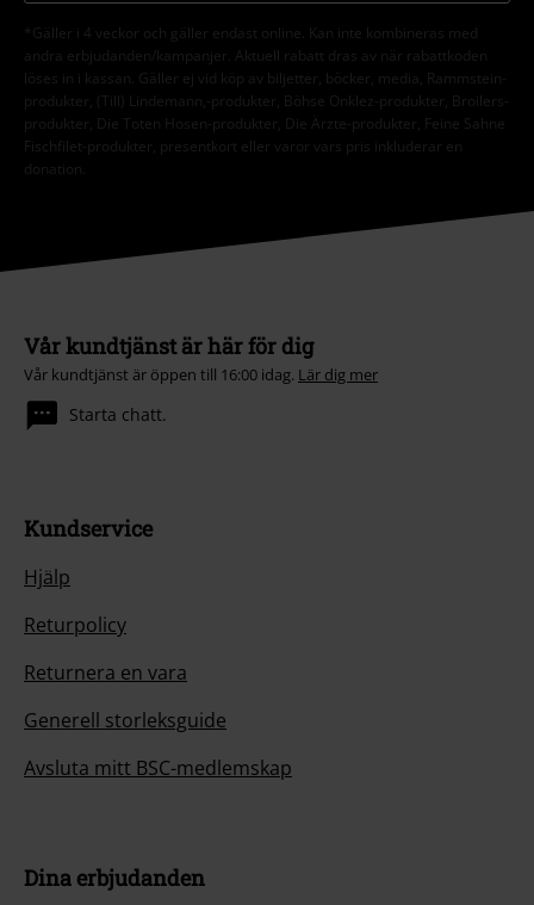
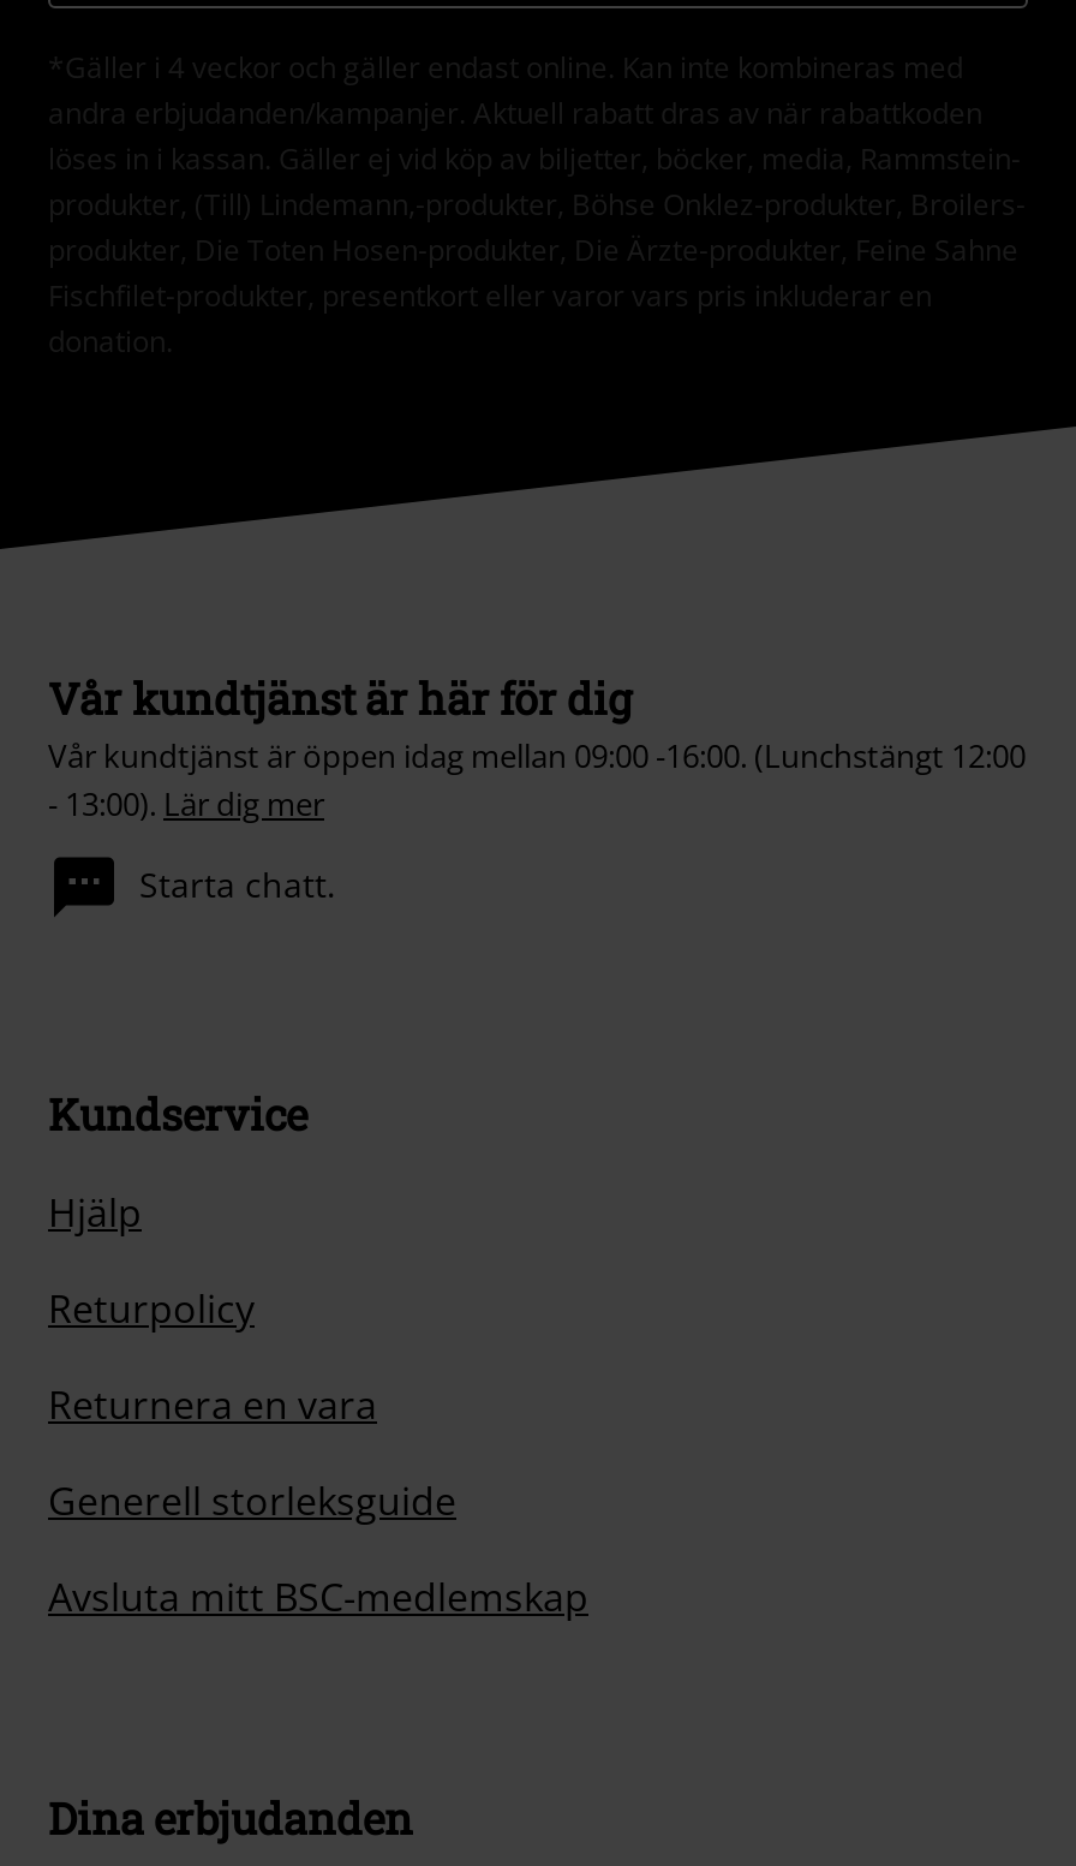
[24,364,378,386] Vår kundtjänst är öppen till 16:00 idag. Lär dig mer -> [48,734,1026,825] Vår kundtjänst är öppen idag mellan 09:00 -16:00. (Lunchstängt 12:00 | - 13:00). Lär dig mer

